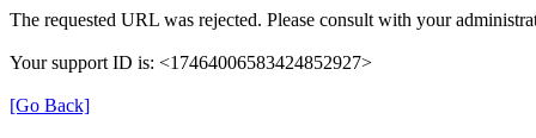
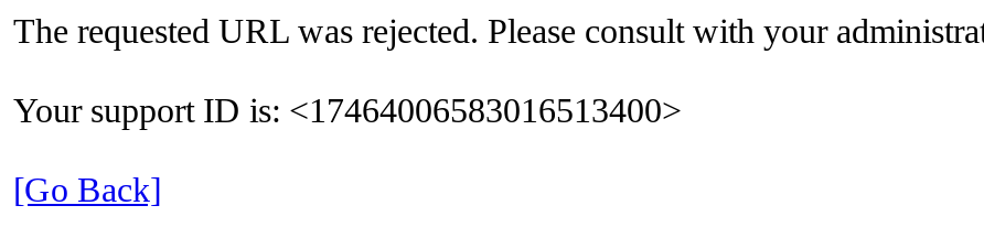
[10,52,372,73] Your support ID is: <17464006583424852927> -> [13,91,682,129] Your support ID is: <17464006583016513400>

